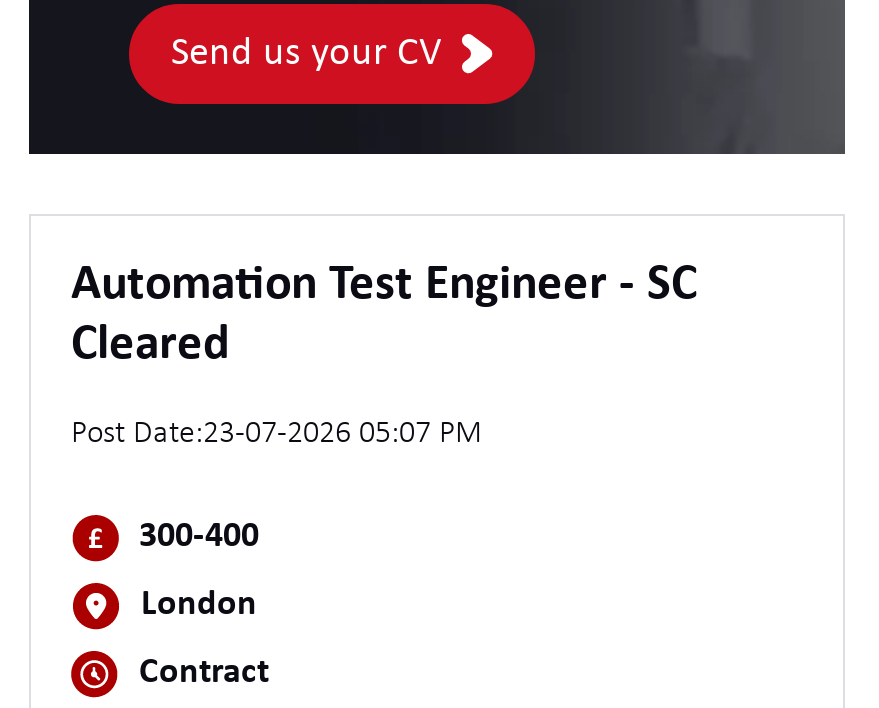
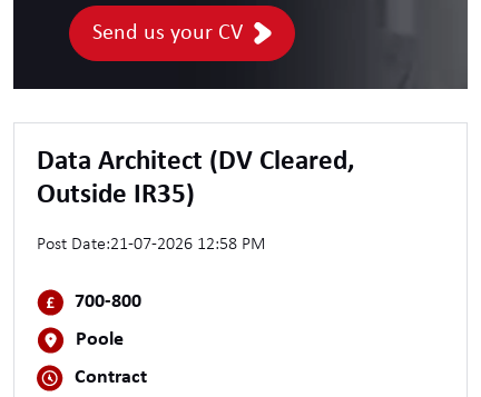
[71,260,697,370] Automation Test Engineer - SC | Cleared -> [37,148,354,209] Data Architect (DV Cleared, | Outside IR35)
[71,418,483,450] Post Date:23-07-2026 05:07 PM -> [37,236,266,254] Post Date:21-07-2026 12:58 PM
[139,518,259,556] 300-400 -> [75,292,141,313] 700-800
[141,586,257,624] London -> [76,329,124,351] Poole

